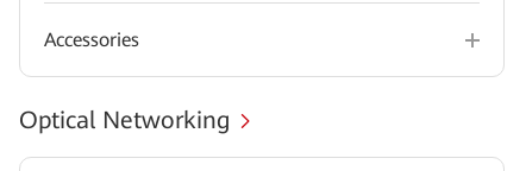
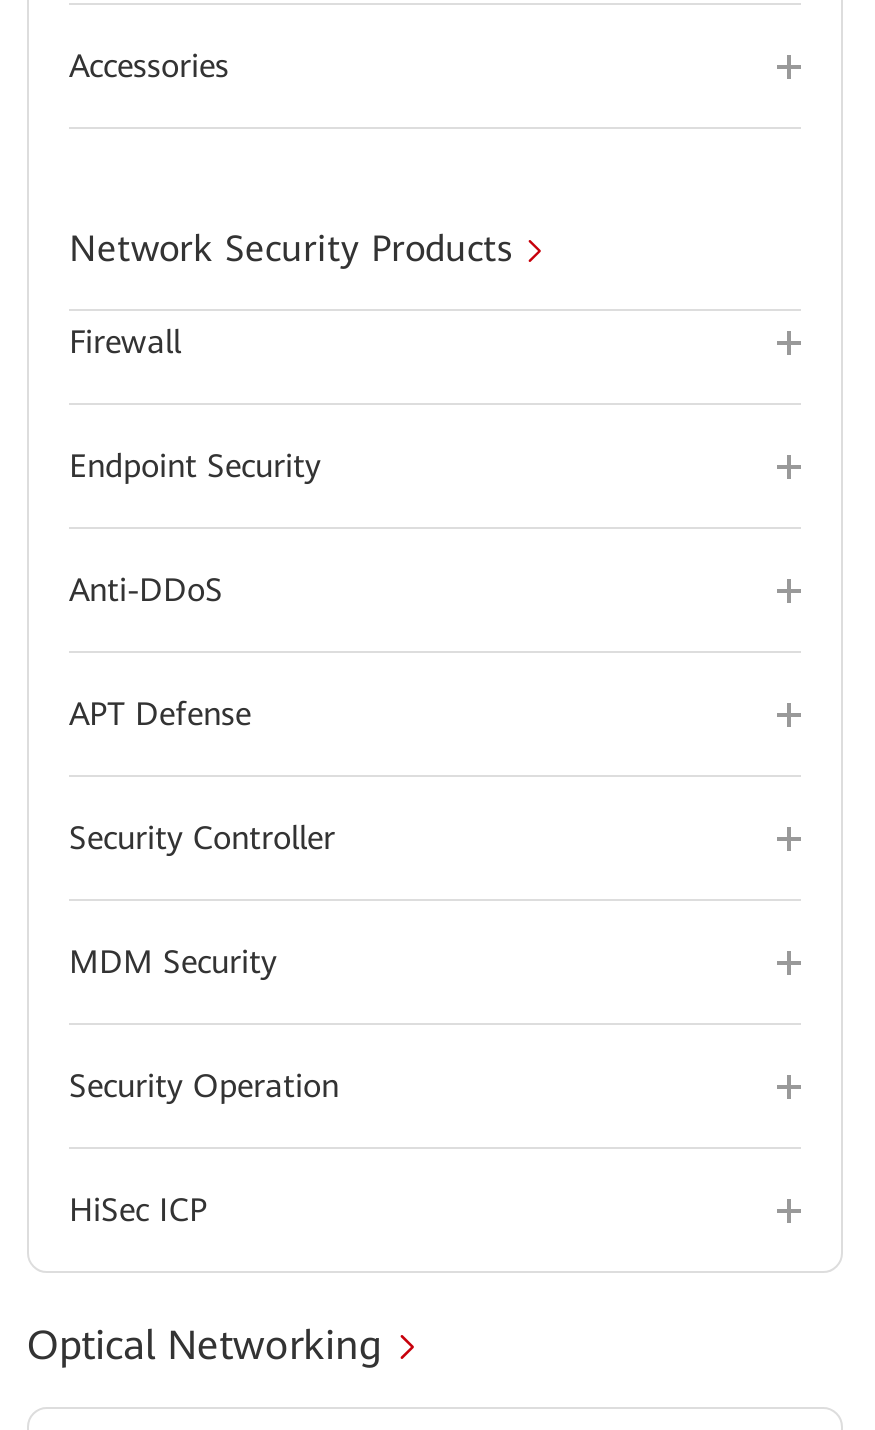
none -> [69,227,513,1229] Network Security Products | Firewall | Endpoint Security | Anti-DDoS | APT Defense | Security Controller | MDM Security | Security Operation | HiSec ICP

